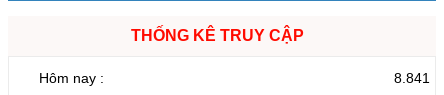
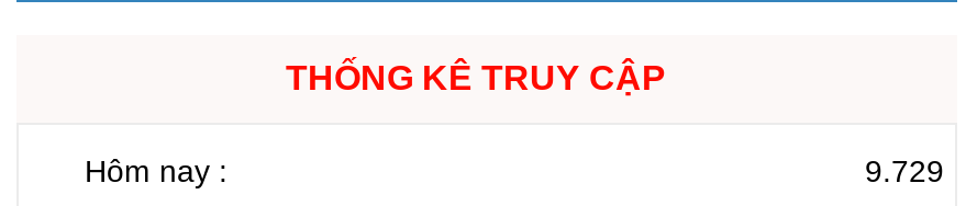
[394,70,430,86] 8.841 -> [865,153,944,188] 9.729

